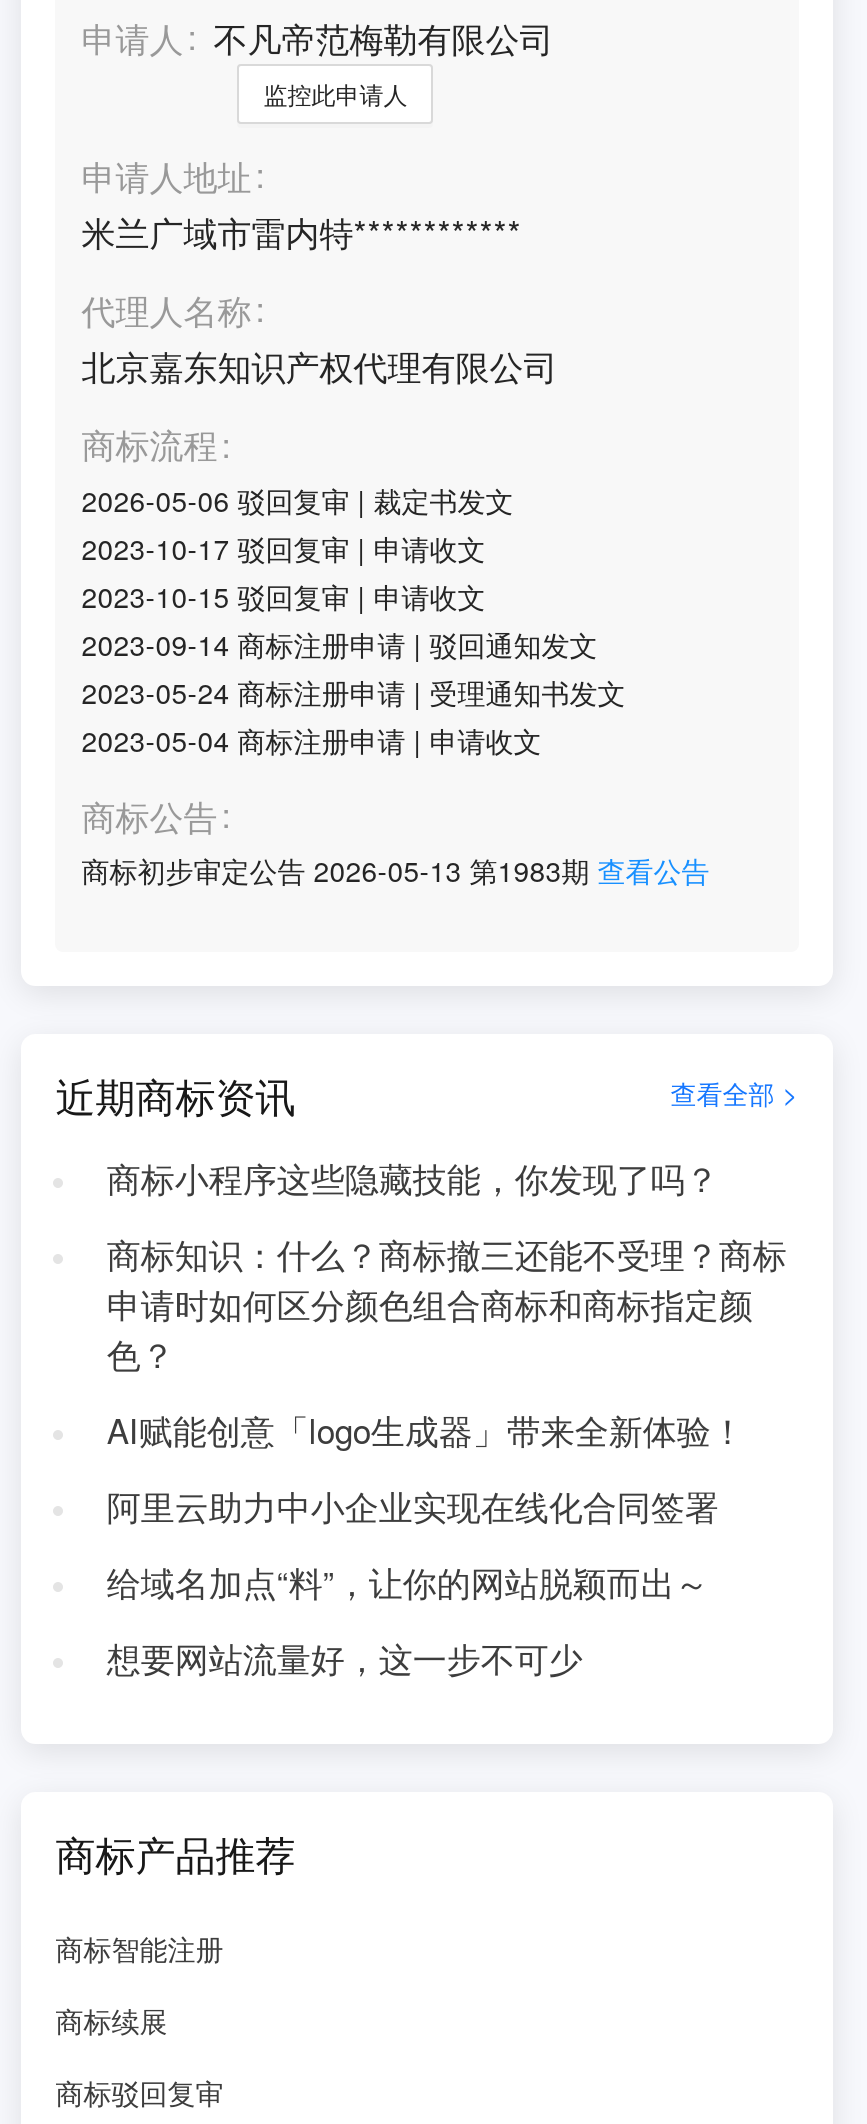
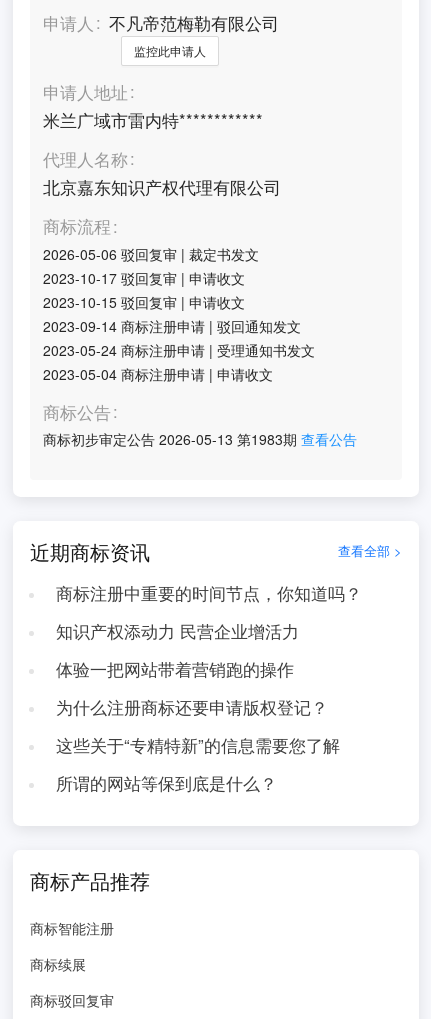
[107,1154,719,1202] 商标小程序这些隐藏技能，你发现了吗？ -> [56,581,362,605] 商标注册中重要的时间节点，你知道吗？
[107,1230,787,1378] 商标知识：什么？商标撤三还能不受理？商标 | 申请时如何区分颜色组合商标和商标指定颜 | 色？ -> [56,619,299,643] 知识产权添动力 民营企业增活力
[107,1406,745,1454] AI赋能创意「logo生成器」带来全新体验！ -> [56,657,294,681] 体验一把网站带着营销跑的操作
[107,1482,719,1530] 阿里云助力中小企业实现在线化合同签署 -> [56,695,328,719] 为什么注册商标还要申请版权登记？
[107,1558,709,1606] 给域名加点“料”，让你的网站脱颖而出～ -> [56,733,340,757] 这些关于“专精特新”的信息需要您了解
[107,1634,583,1682] 想要网站流量好，这一步不可少 -> [56,771,277,795] 所谓的网站等保到底是什么？

